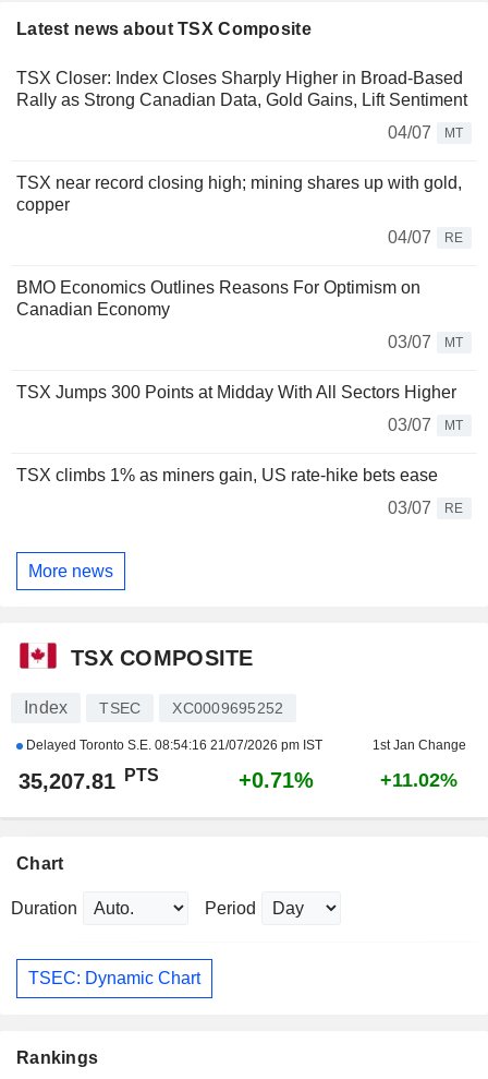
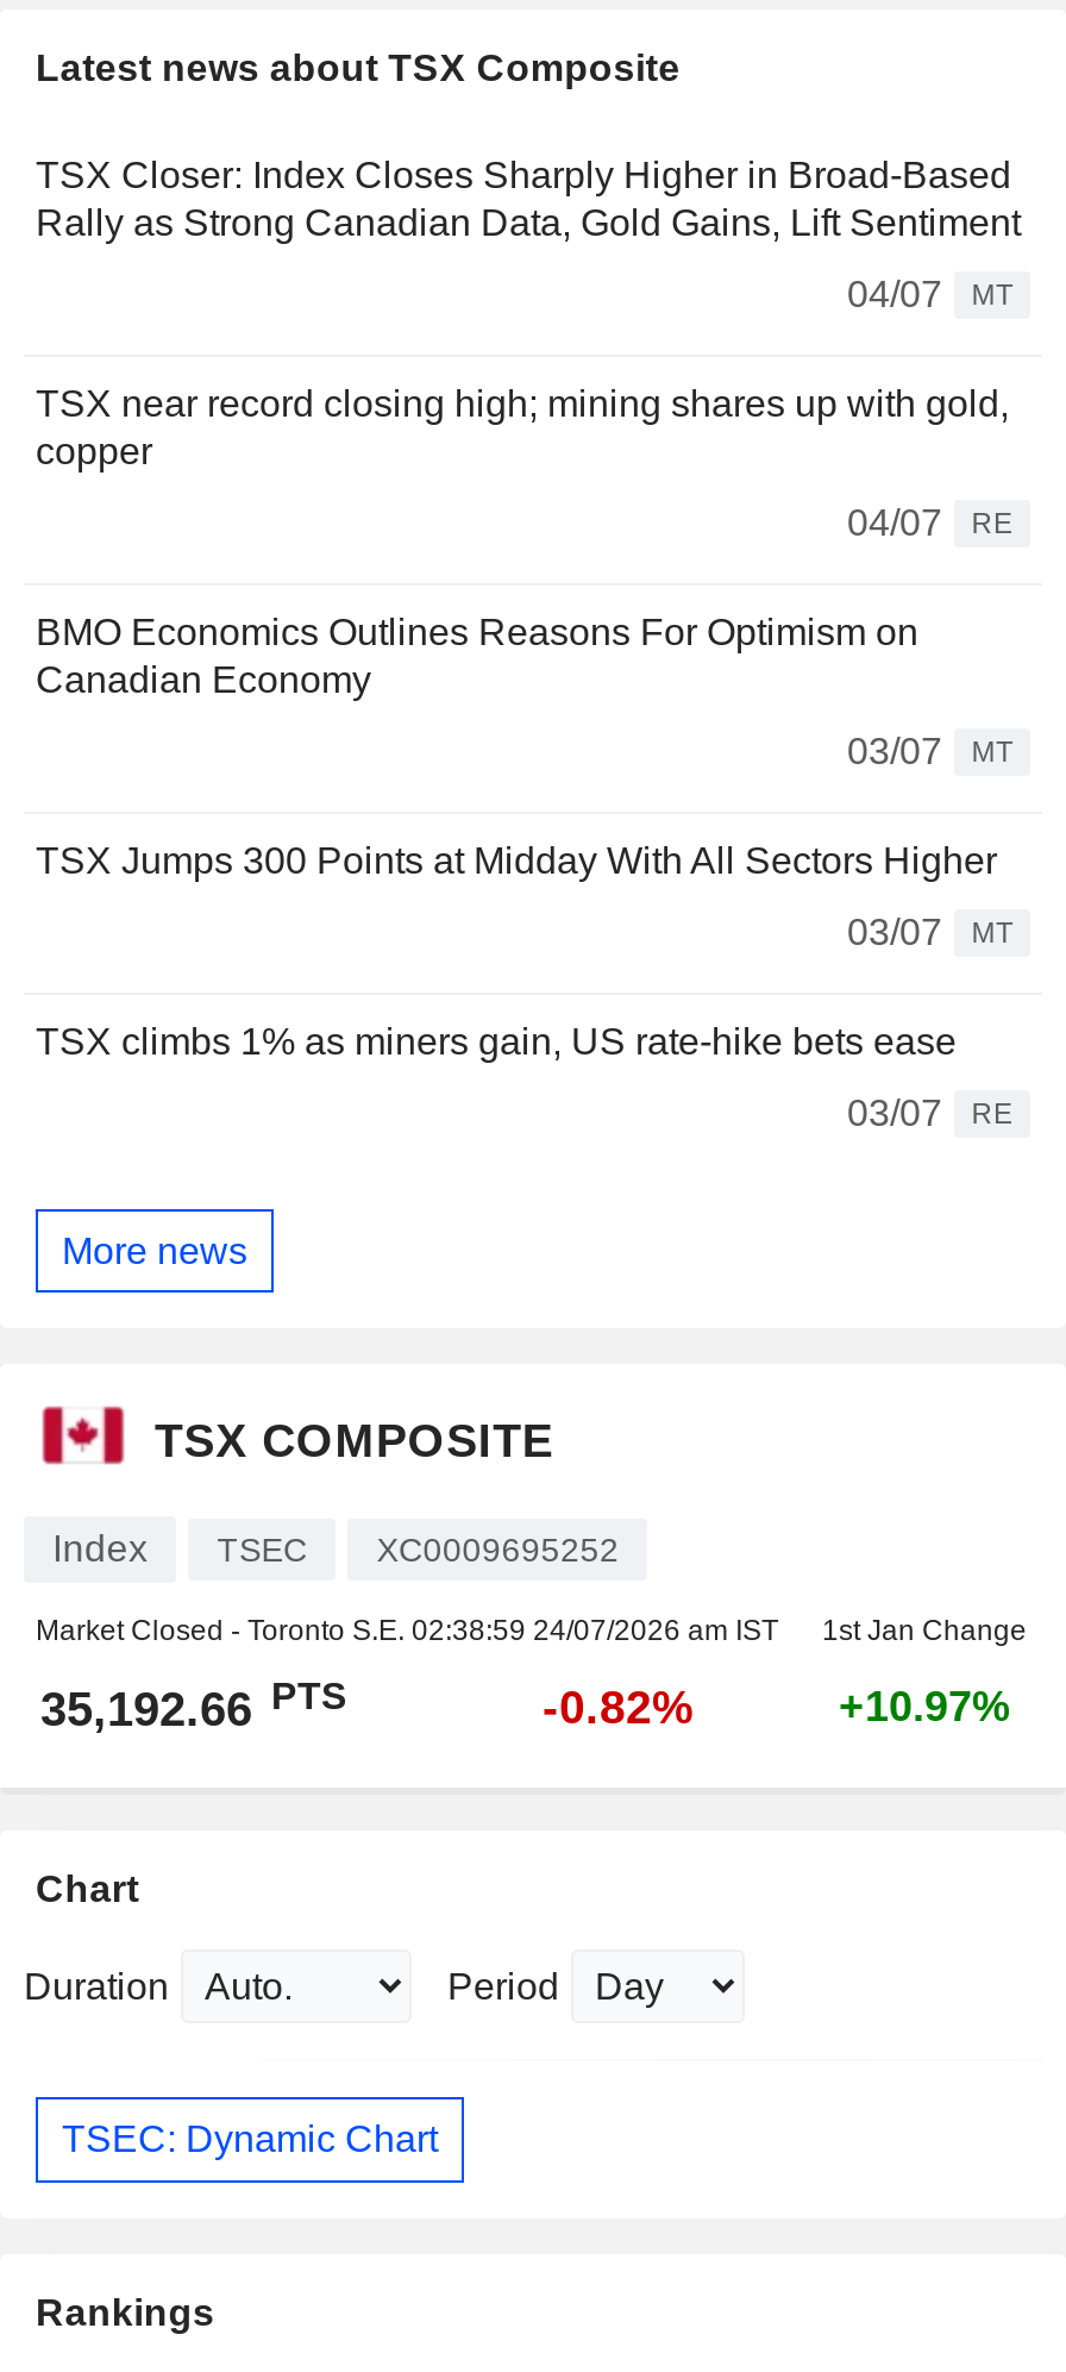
[23,738,322,753] Delayed Toronto S.E. 08:54:16 21/07/2026 pm IST -> [36,1615,778,1648] Market Closed - Toronto S.E. 02:38:59 24/07/2026 am IST
[19,766,159,794] 35,207.81 PTS -> [40,1676,347,1736] 35,192.66 PTS
[239,769,314,793] +0.71% -> [543,1681,695,1734] -0.82%
[380,770,457,791] +11.02% -> [839,1684,1010,1731] +10.97%

